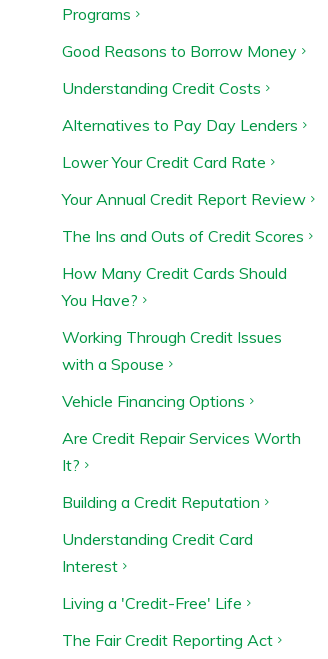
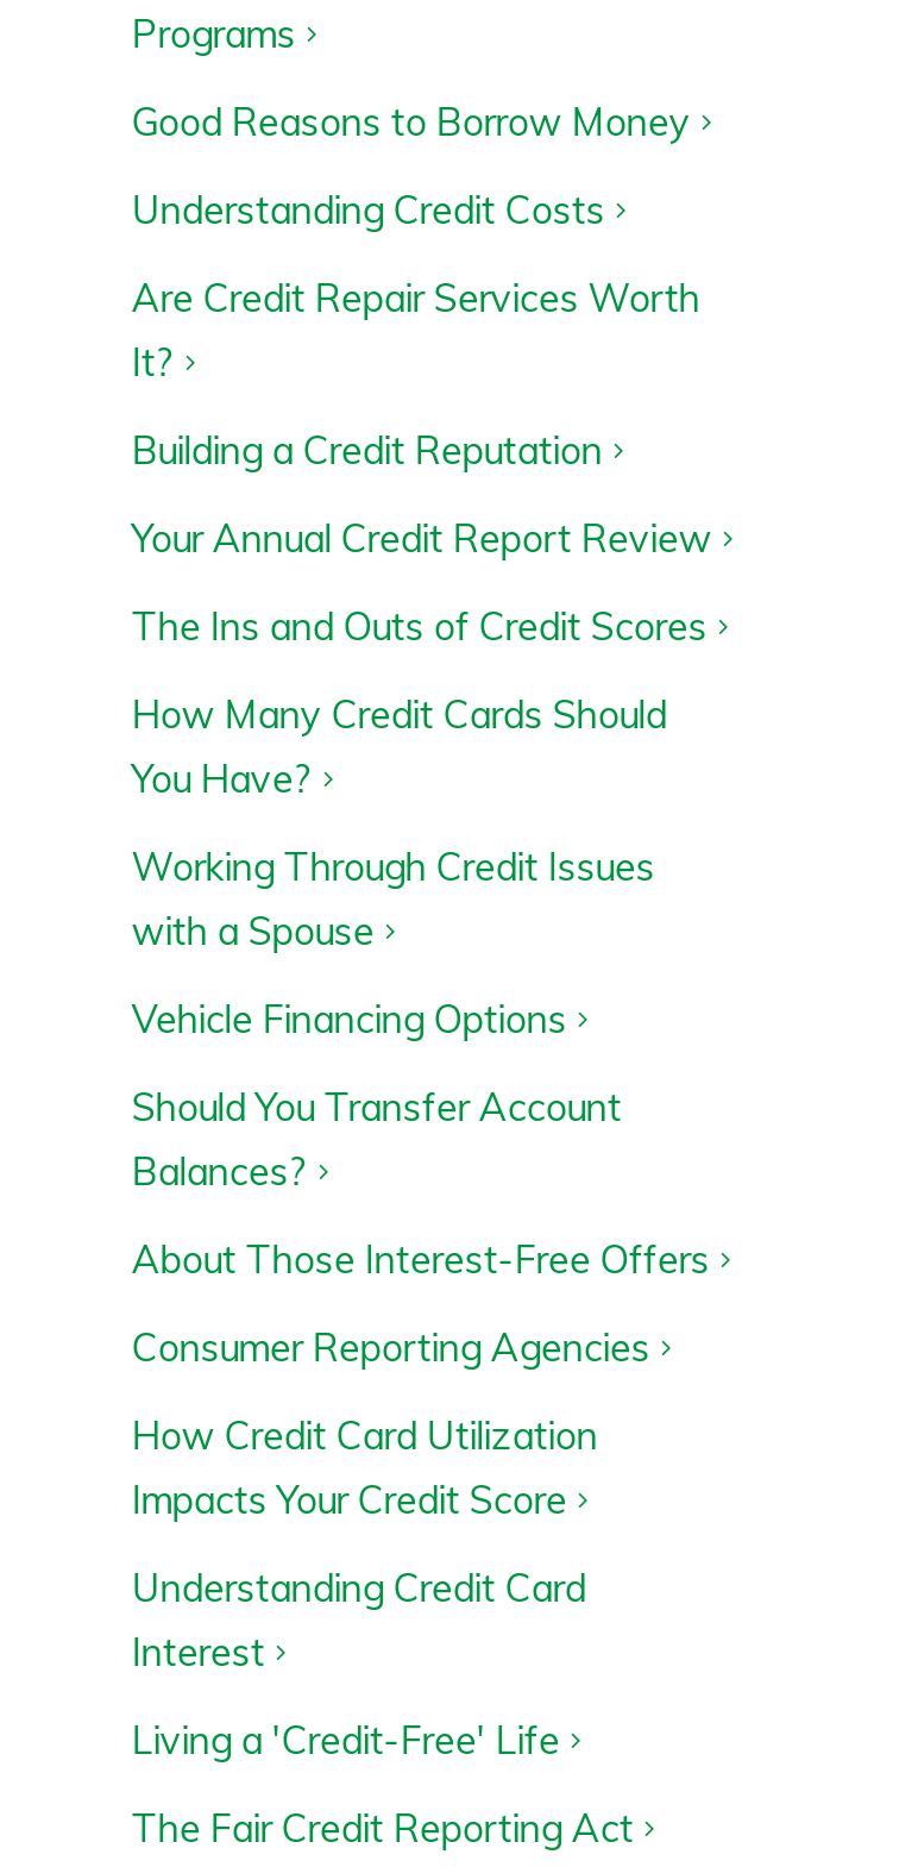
[62,115,298,135] Alternatives to Pay Day Lenders -> none
[62,152,266,172] Lower Your Credit Card Rate -> none
none -> [131,1082,709,1522] Should You Transfer Account | Balances? | About Those Interest-Free Offers | Consumer Reporting Agencies | How Credit Card Utilization | Impacts Your Credit Score
moved [62,428,301,475] -> [131,273,700,385]: Are Credit Repair Services Worth | It?
moved [62,492,260,512] -> [131,425,602,473]: Building a Credit Reputation

